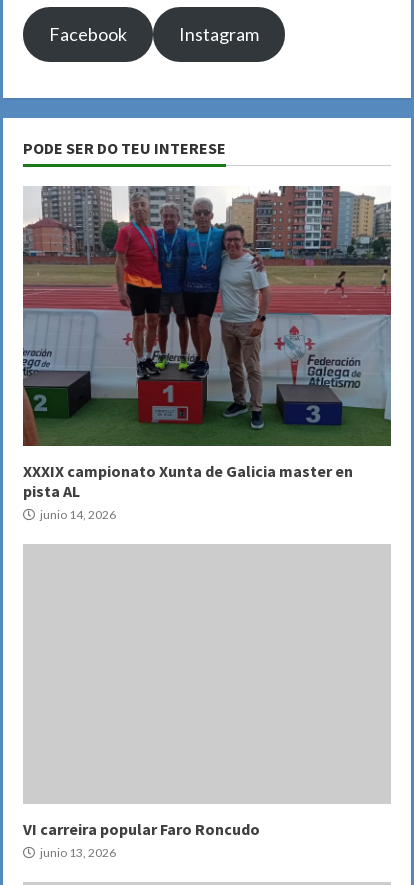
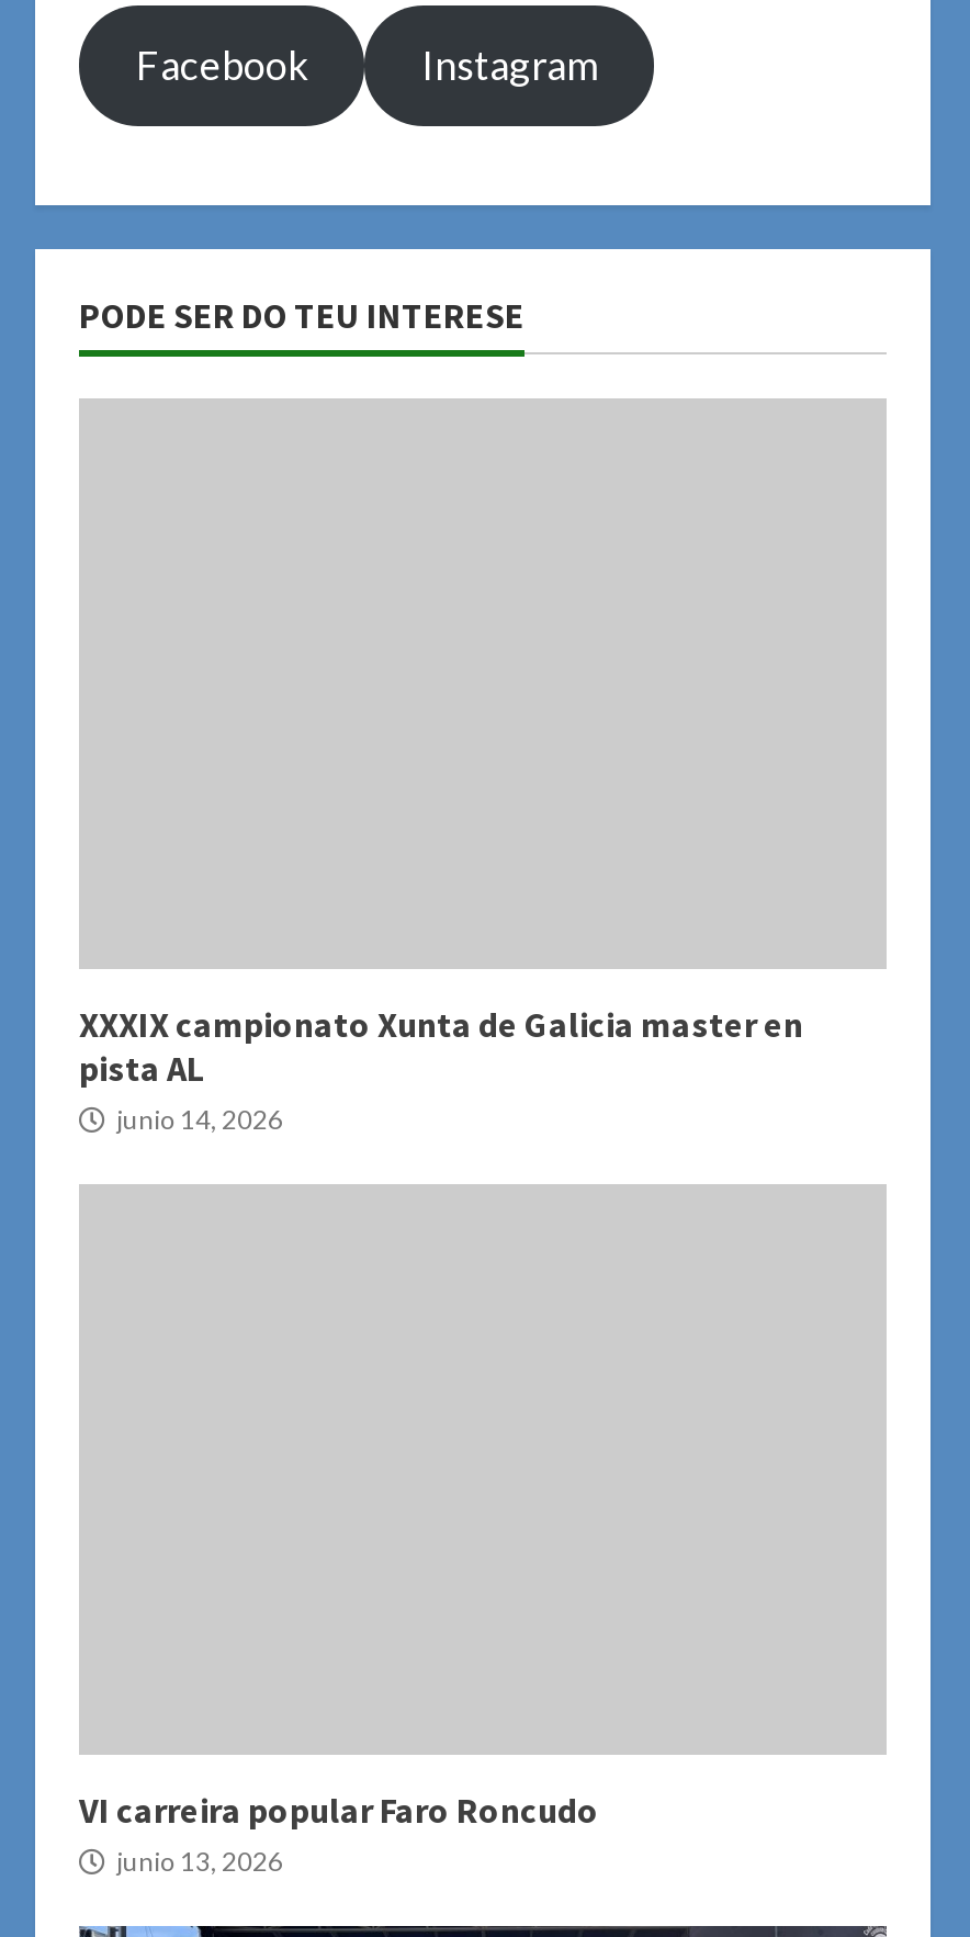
[23,186,391,447] [image] -> none

